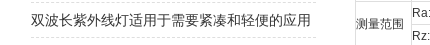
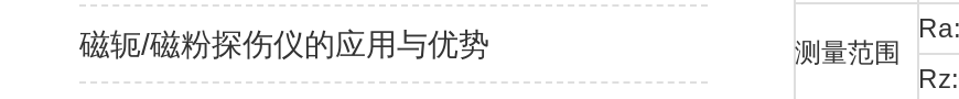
[31,12,311,28] 双波长紫外线灯适用于需要紧凑和轻便的应用 -> [79,26,489,62] 磁轭/磁粉探伤仪的应用与优势

